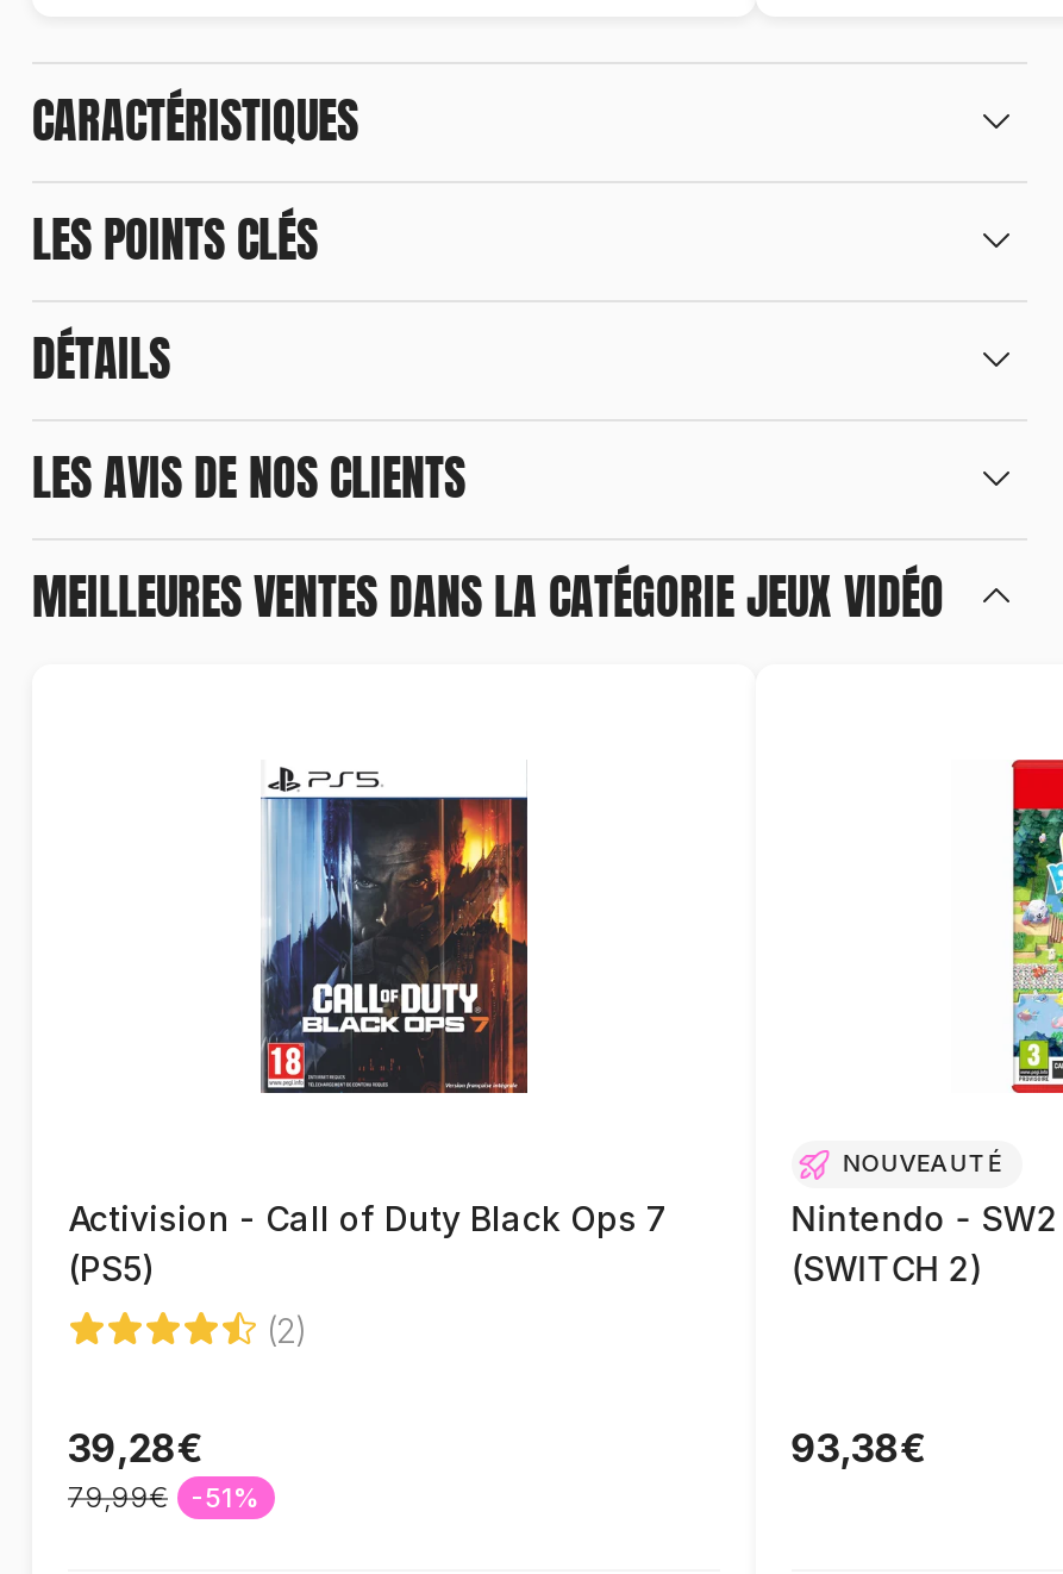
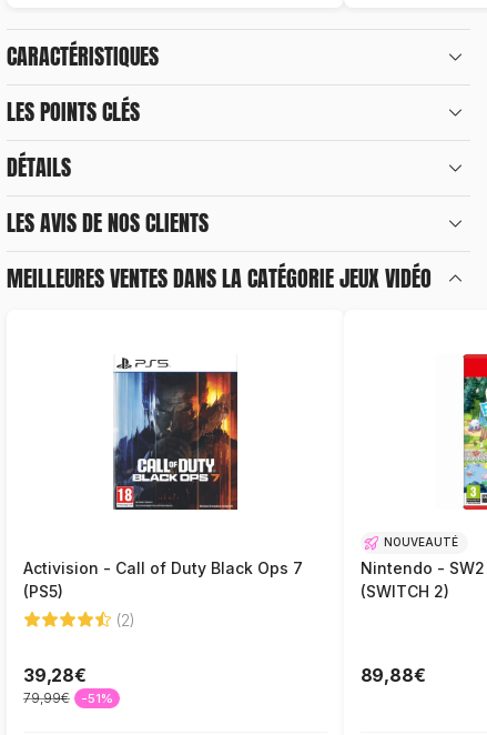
[791,1423,926,1471] 93,38€ -> [360,664,425,686] 89,88€

